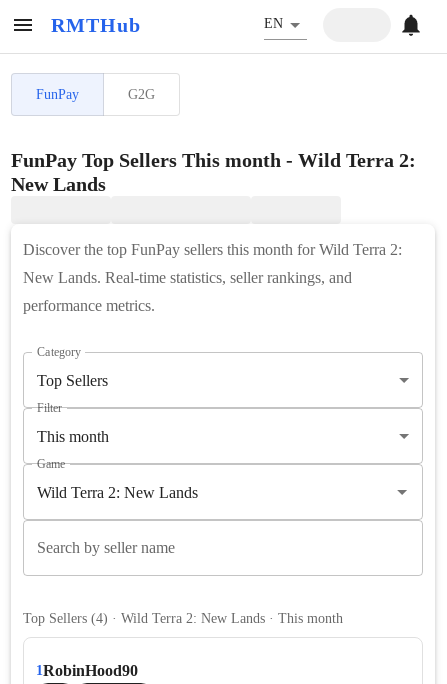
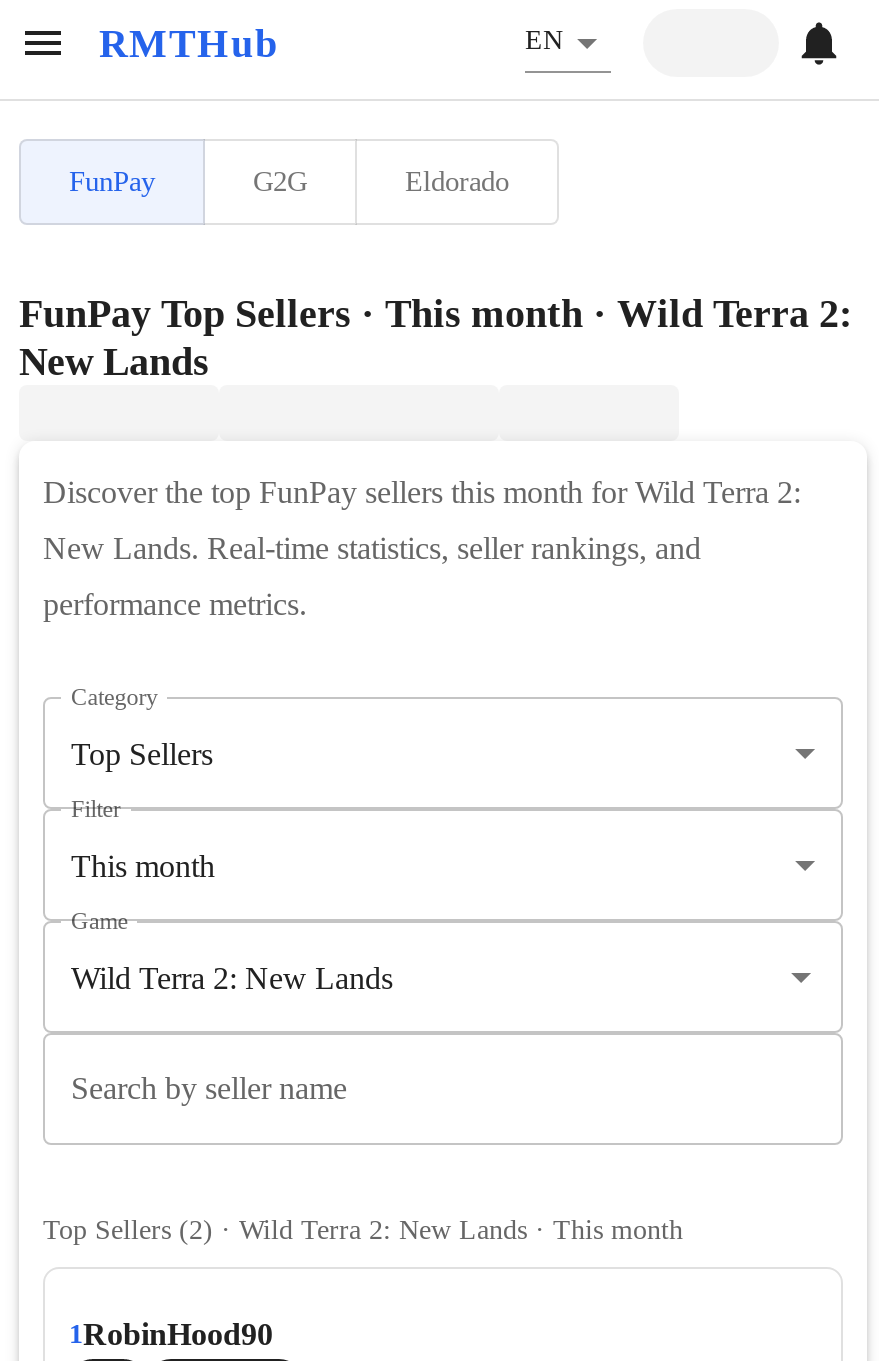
[11,149,416,171] FunPay Top Sellers This month - Wild Terra 2: -> [19,165,853,335] Eldorado | FunPay Top Sellers · This month · Wild Terra 2:
[23,611,343,626] Top Sellers (4) · Wild Terra 2: New Lands · This month -> [43,1215,683,1245] Top Sellers (2) · Wild Terra 2: New Lands · This month

